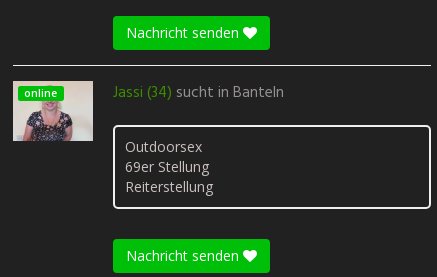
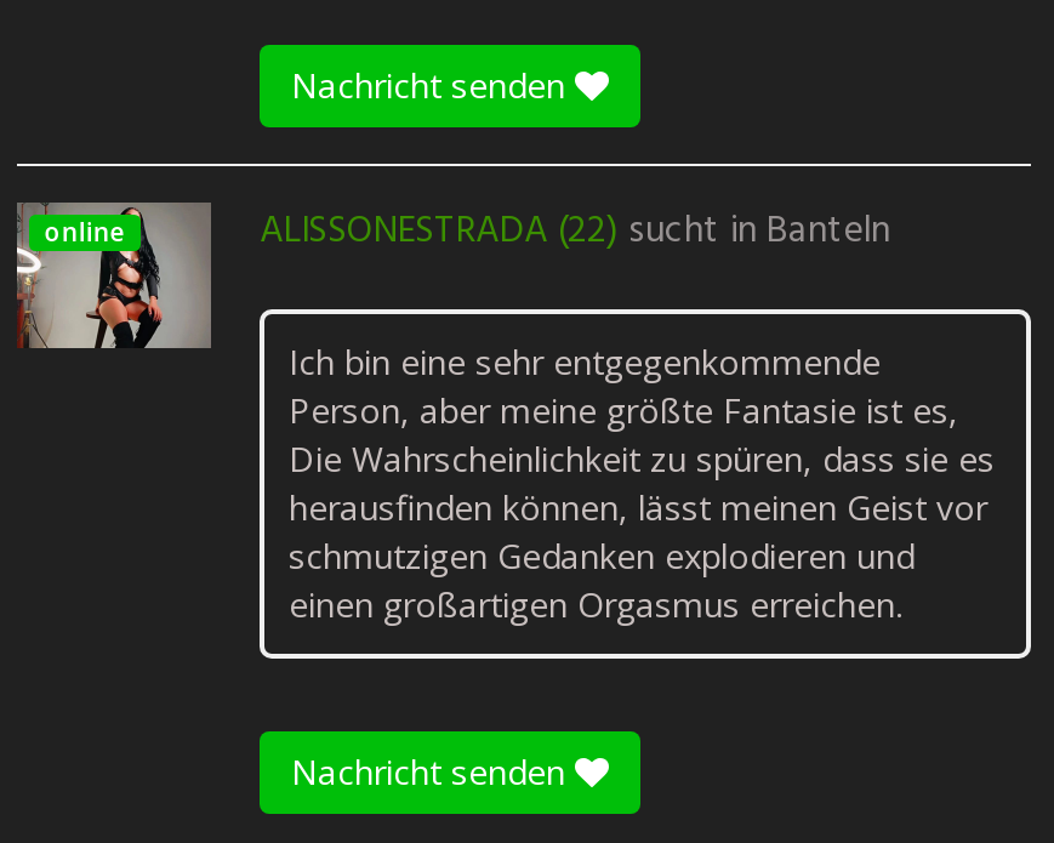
[12,81,284,142] [image] | Jassi (34) sucht in Banteln -> [17,203,890,348] [image] | ALISSONESTRADA (22) sucht in Banteln
[125,137,213,196] Outdoorsex | 69er Stellung | Reiterstellung -> [289,338,995,627] Ich bin eine sehr entgegenkommende | Person, aber meine größte Fantasie ist es, | Die Wahrscheinlichkeit zu spüren, dass sie es | herausfinden können, lässt meinen Geist vor | schmutzigen Gedanken explodieren und | einen großartigen Orgasmus erreichen.

